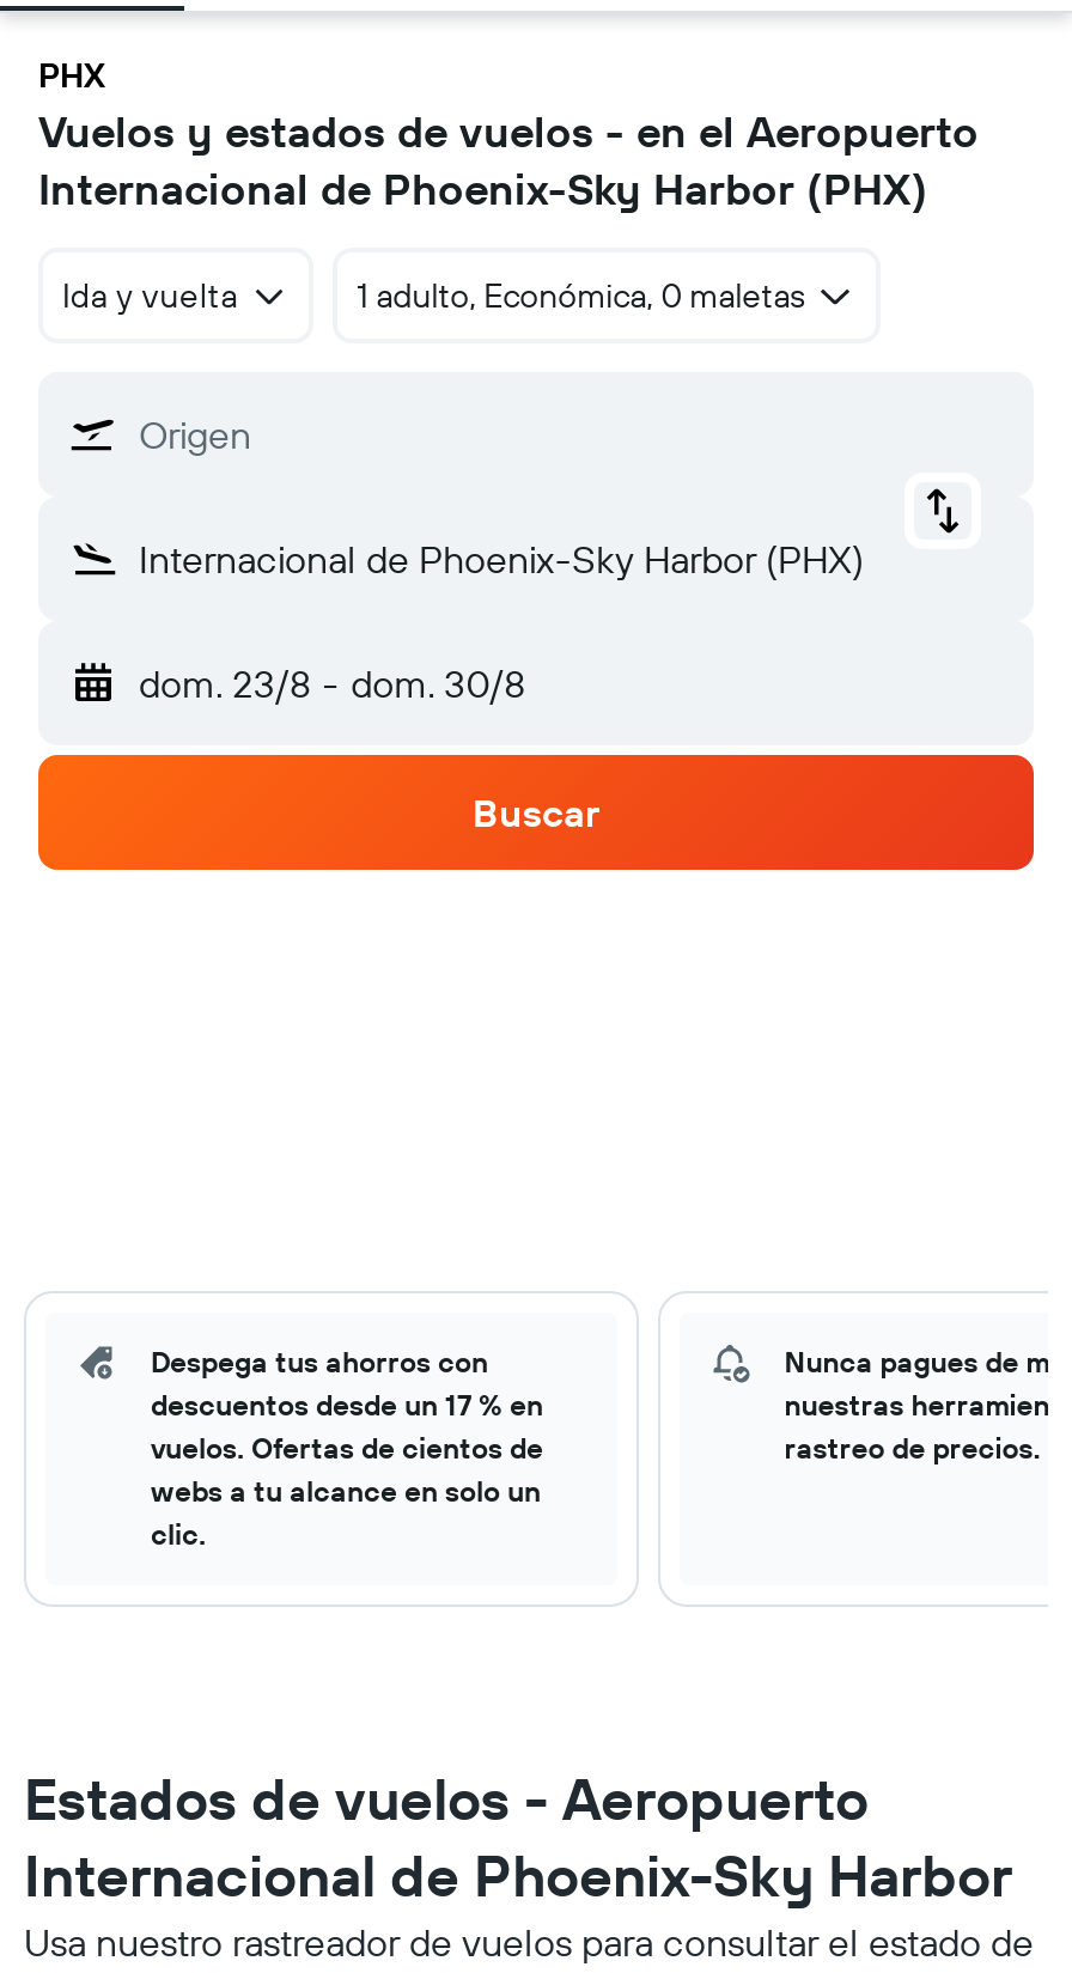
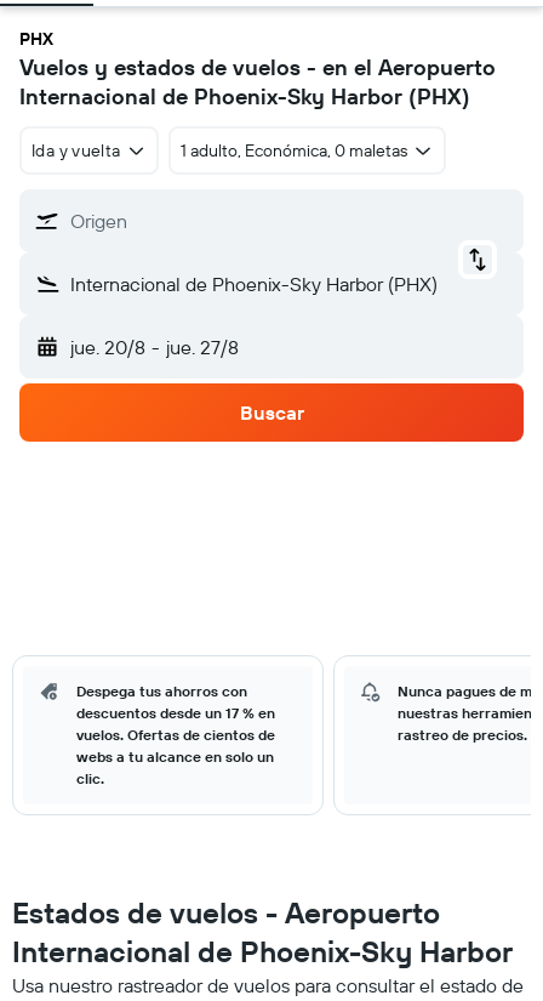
[139,659,525,707] dom. 23/8 - dom. 30/8 -> [70,335,238,359] jue. 20/8 - jue. 27/8

